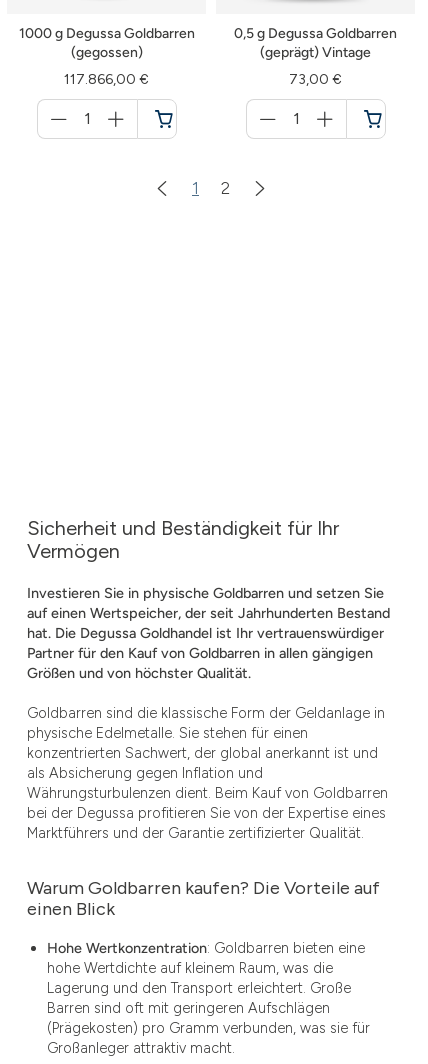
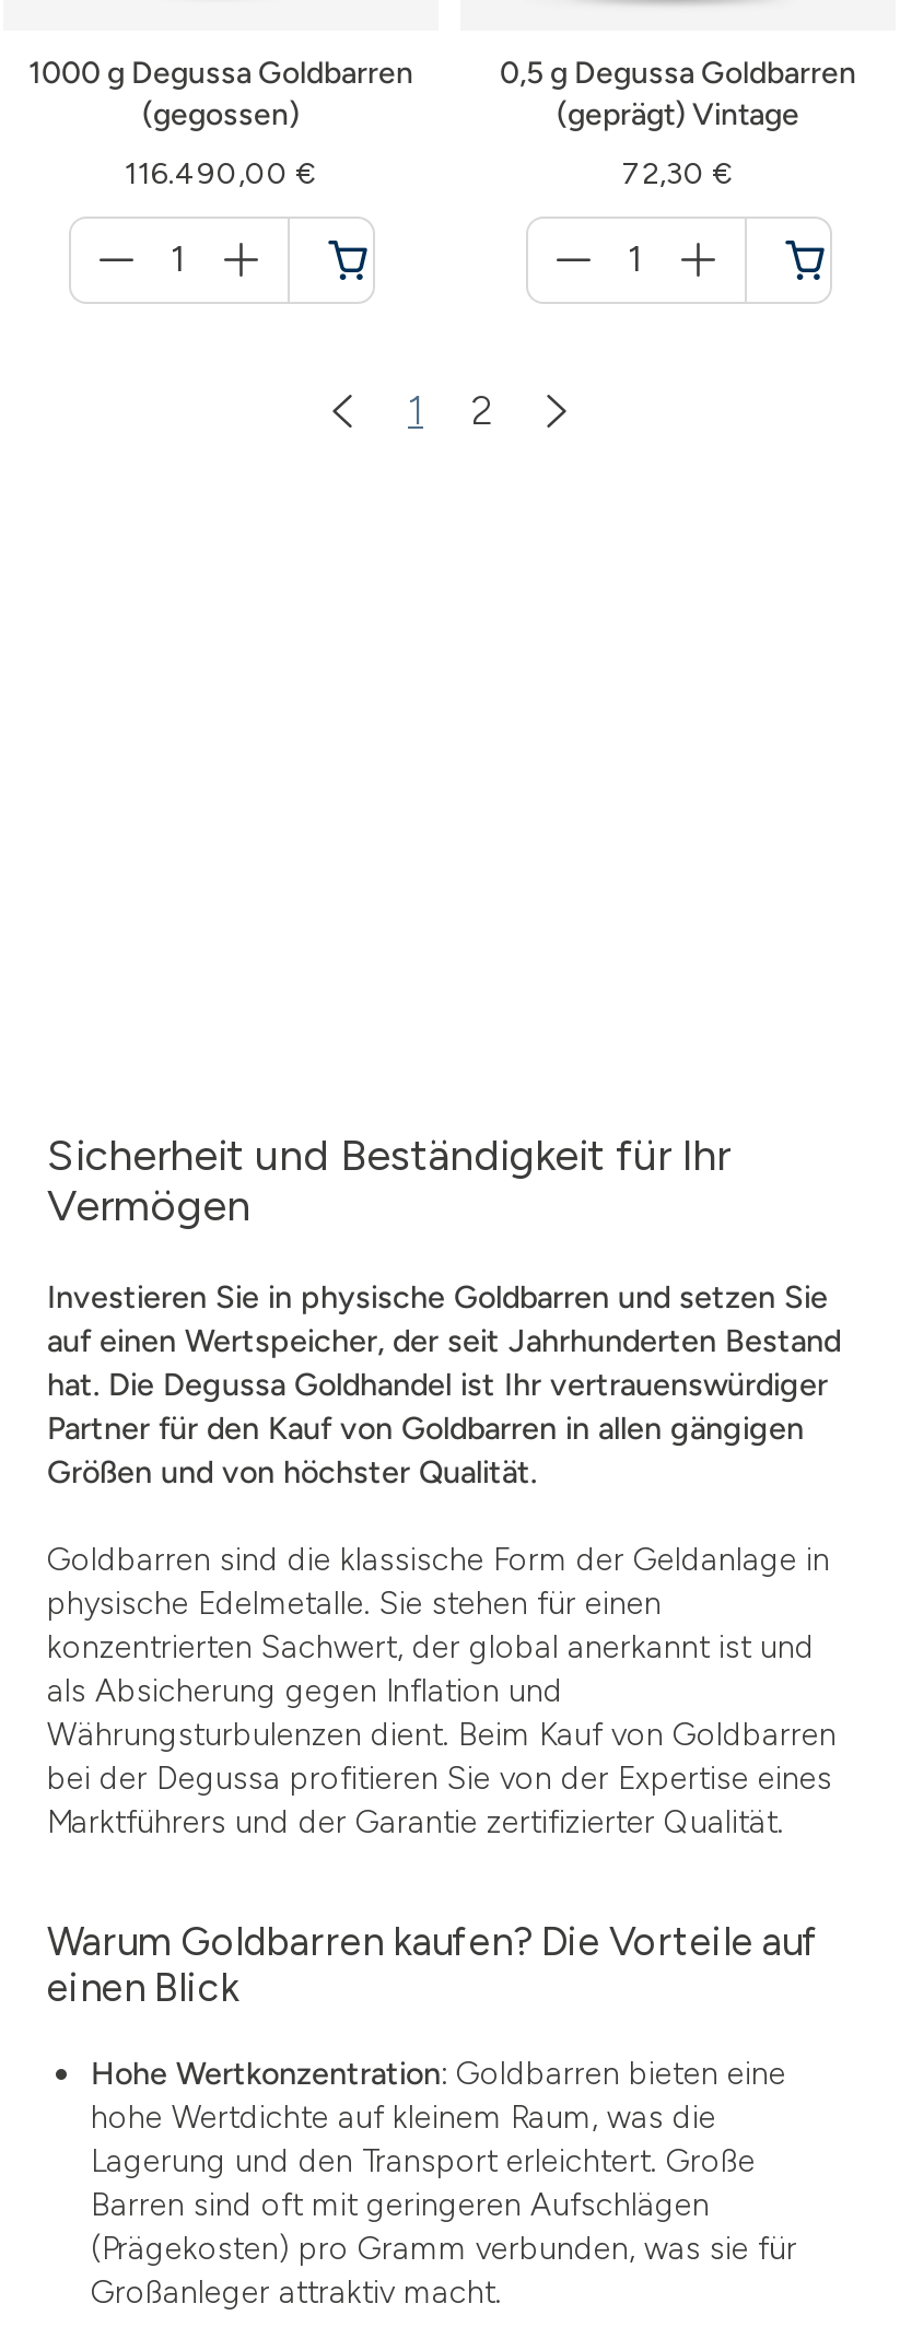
[64,71,149,88] 117.866,00 € -> [125,156,317,193] 116.490,00 €
[289,71,342,88] 73,00 € -> [622,156,734,193] 72,30 €

